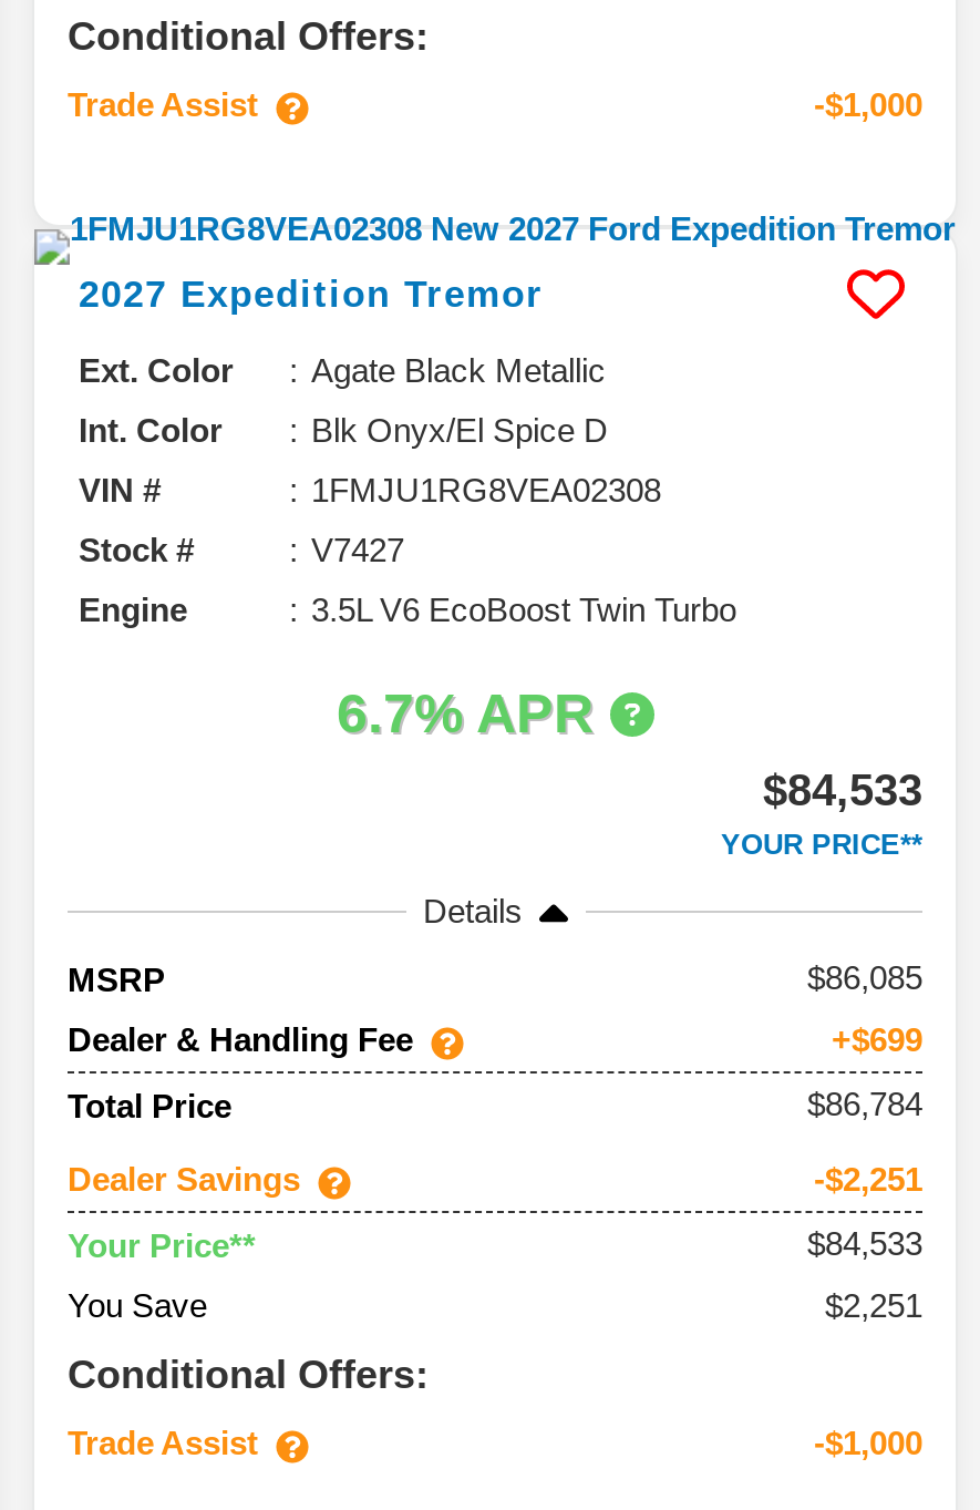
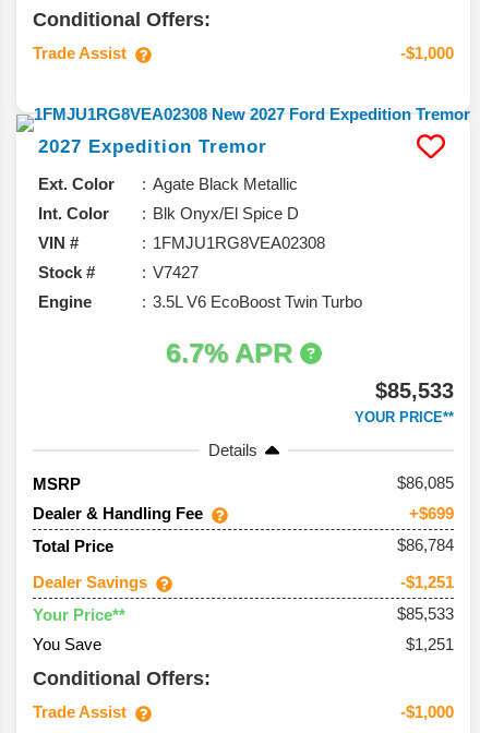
[763,766,922,815] $84,533 -> [375,379,454,403] $85,533
[814,1161,922,1198] -$2,251 -> [400,573,454,592] -$1,251
[807,1225,922,1263] $84,533 -> [397,605,454,623] $85,533
[825,1287,922,1325] $2,251 -> [406,635,454,654] $1,251

